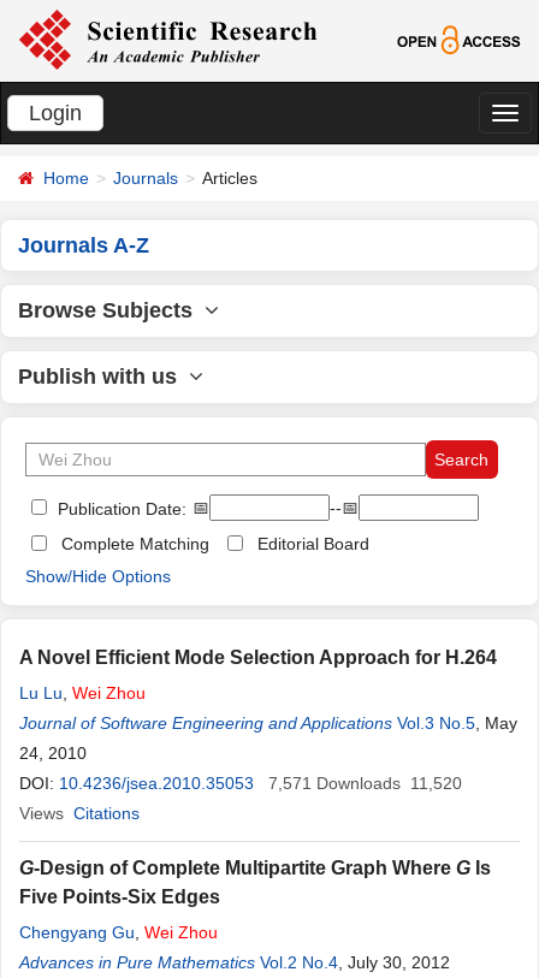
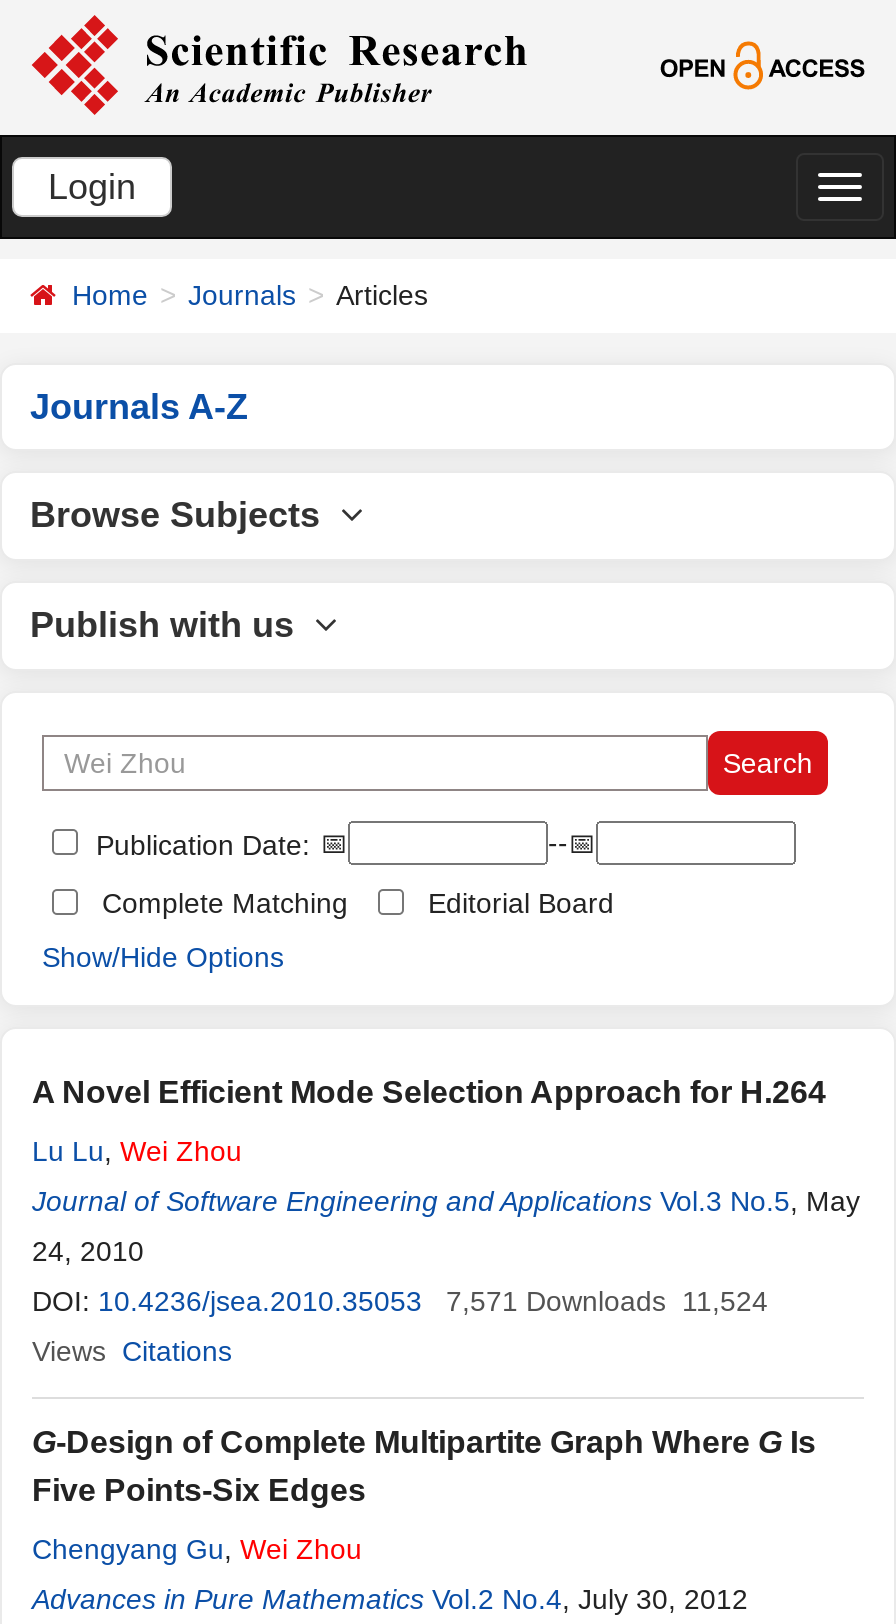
[19,773,462,793] DOI: 10.4236/jsea.2010.35053 7,571 Downloads 11,520 -> [32,1285,768,1317] DOI: 10.4236/jsea.2010.35053 7,571 Downloads 11,524

